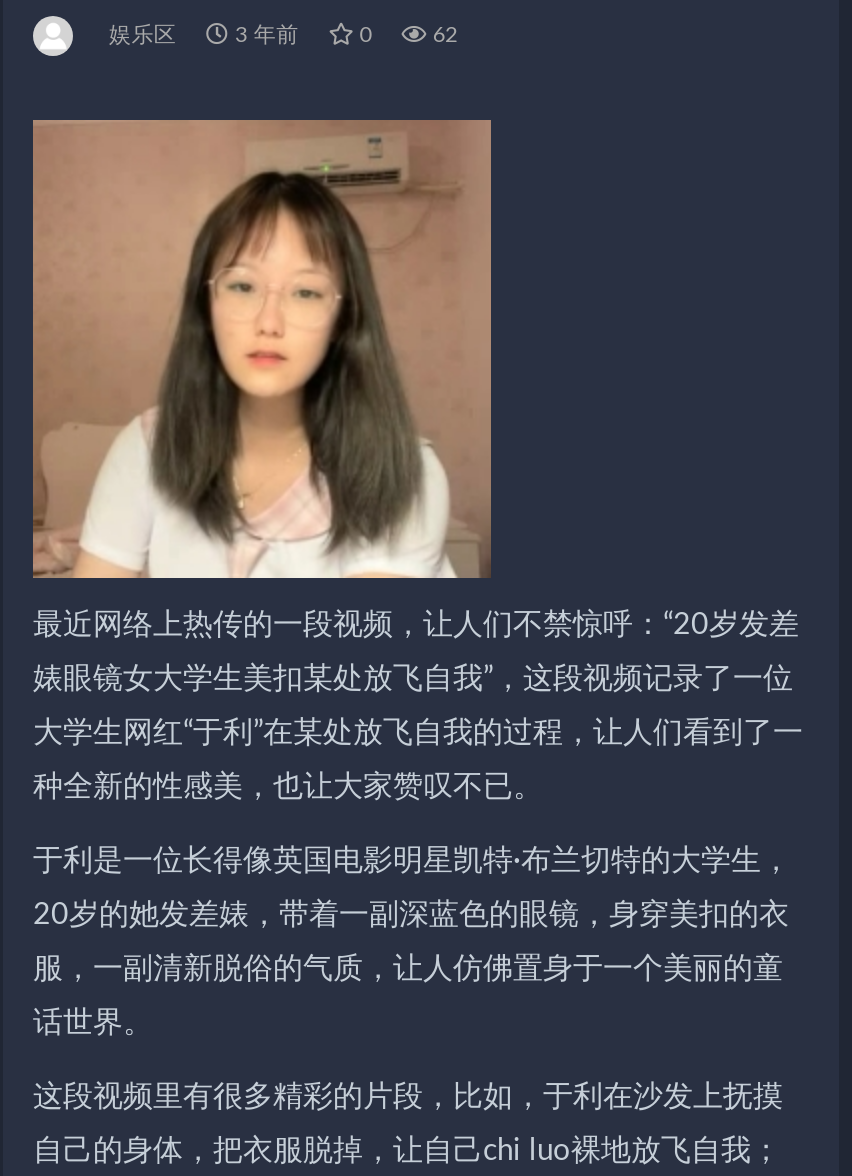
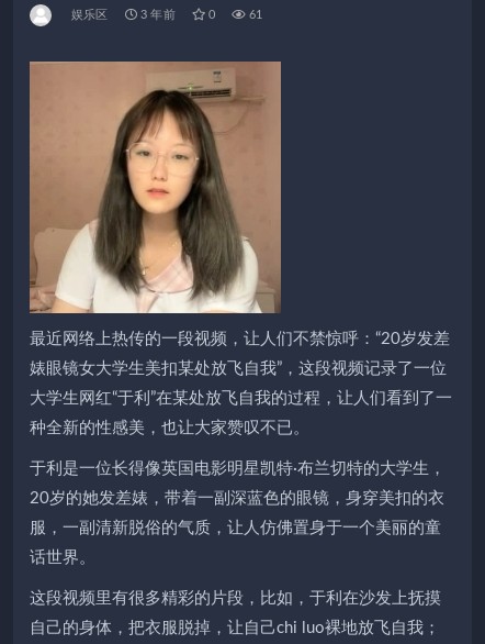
[426,24,457,46] 62 -> [245,9,262,21] 61

